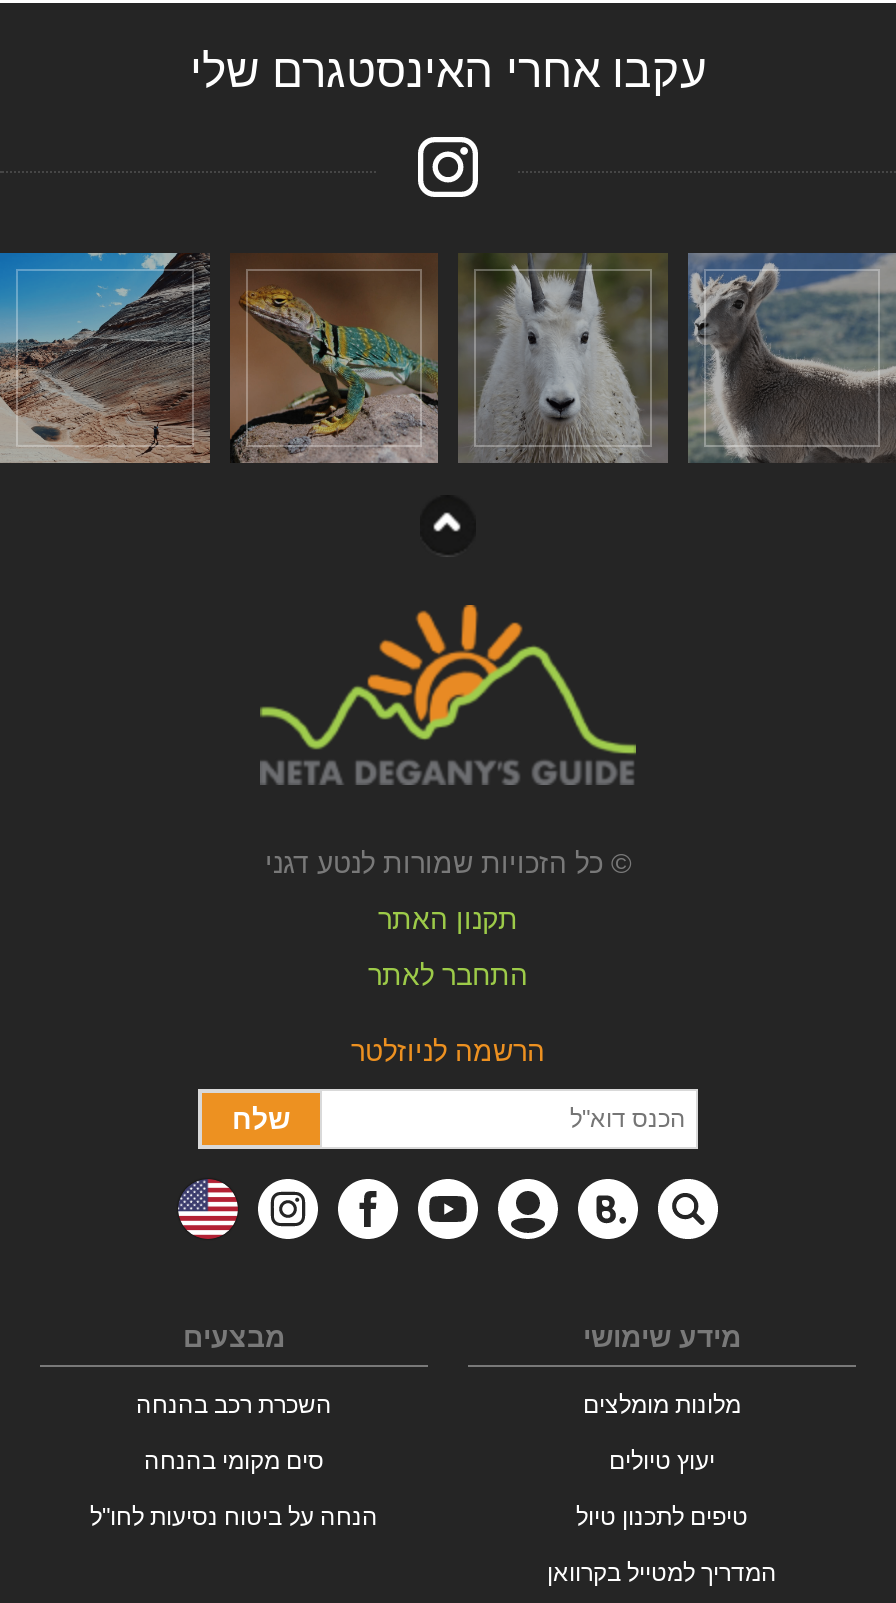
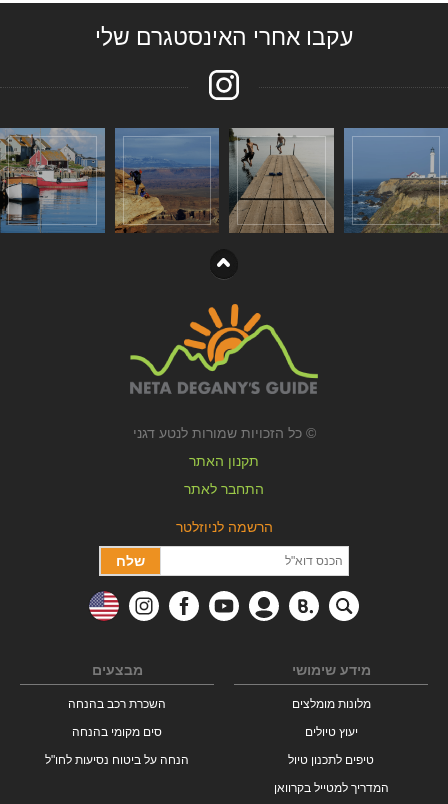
[6,251,210,465] [image] -> [3,127,106,233] [image]
[230,253,440,465] [image] -> [114,127,220,233] [image]
[458,253,668,463] [image] -> [229,127,335,233] [image]
[686,255,890,463] [image] -> [344,128,445,233] [image]

